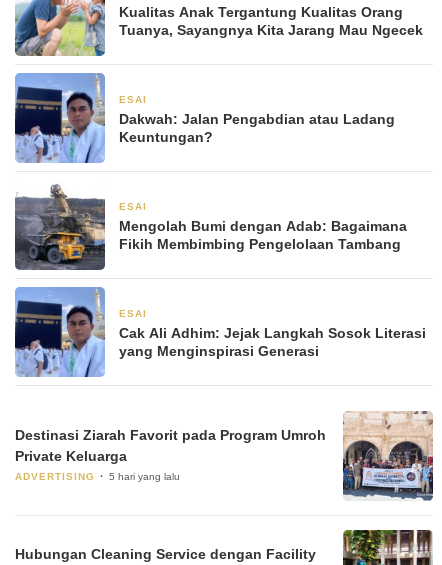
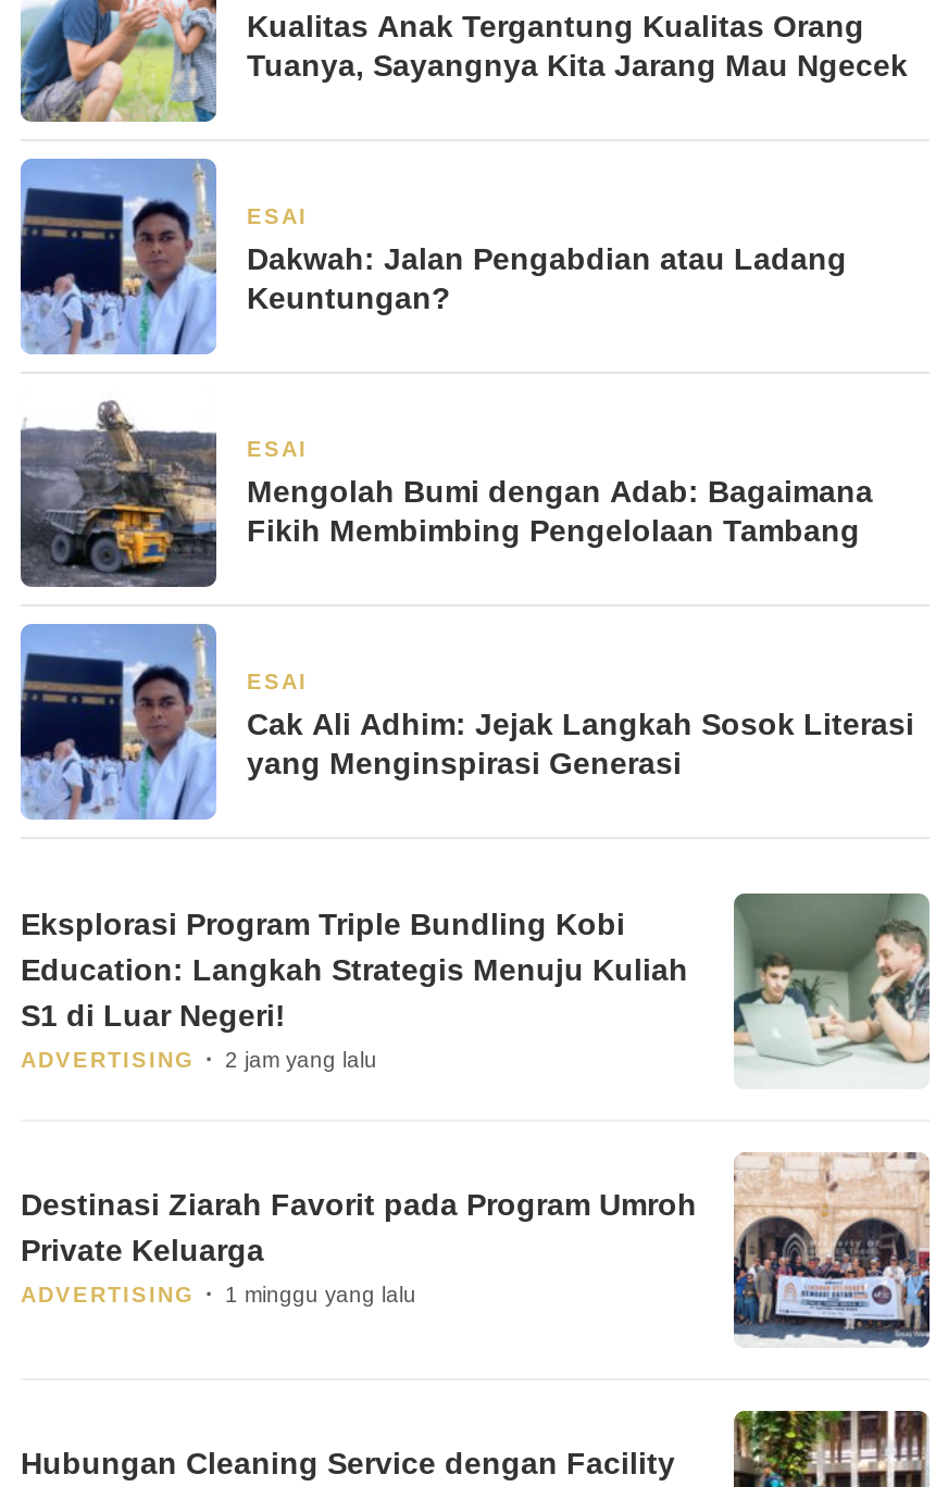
none -> [21,891,932,1072] [image] | Eksplorasi Program Triple Bundling Kobi | Education: Langkah Strategis Menuju Kuliah | S1 di Luar Negeri! | ADVERTISING | 2 jam yang lalu
[109,471,180,482] 5 hari yang lalu -> [225,1284,416,1308] 1 minggu yang lalu

